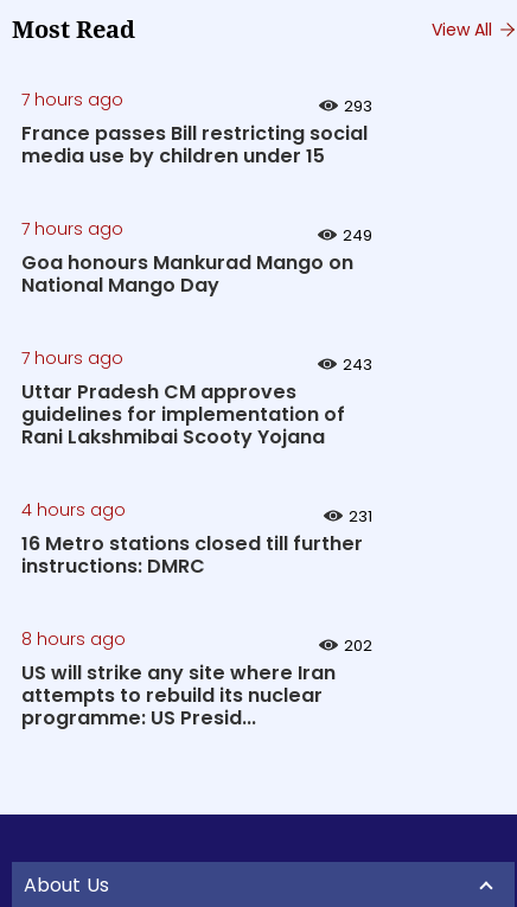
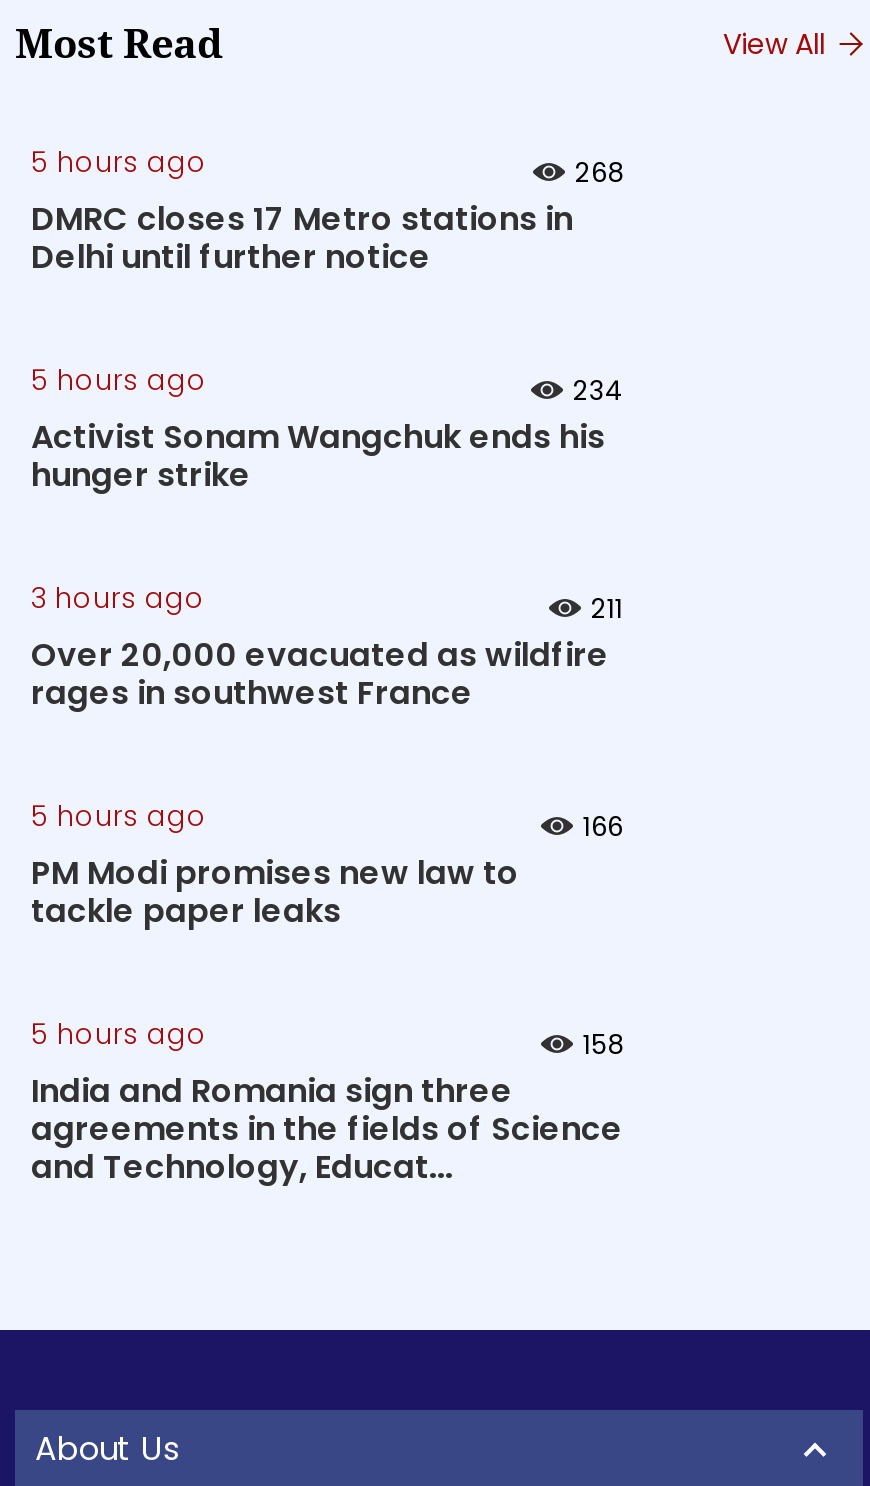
[21,88,372,170] 7 hours ago | 293 | France passes Bill restricting social | media use by children under 15 -> [31,142,623,280] 5 hours ago | 268 | DMRC closes 17 Metro stations in | Delhi until further notice
[21,217,372,299] 7 hours ago | 249 | Goa honours Mankurad Mango on | National Mango Day -> [31,360,623,498] 5 hours ago | 234 | Activist Sonam Wangchuk ends his | hunger strike
[21,346,372,451] 7 hours ago | 243 | Uttar Pradesh CM approves | guidelines for implementation of | Rani Lakshmibai Scooty Yojana -> [31,578,623,716] 3 hours ago | 211 | Over 20,000 evacuated as wildfire | rages in southwest France
[21,498,372,580] 4 hours ago | 231 | 16 Metro stations closed till further | instructions: DMRC -> [31,796,623,934] 5 hours ago | 166 | PM Modi promises new law to | tackle paper leaks
[21,627,372,732] 8 hours ago | 202 | US will strike any site where Iran | attempts to rebuild its nuclear | programme: US Presid... -> [31,1014,623,1190] 5 hours ago | 158 | India and Romania sign three | agreements in the fields of Science | and Technology, Educat...

